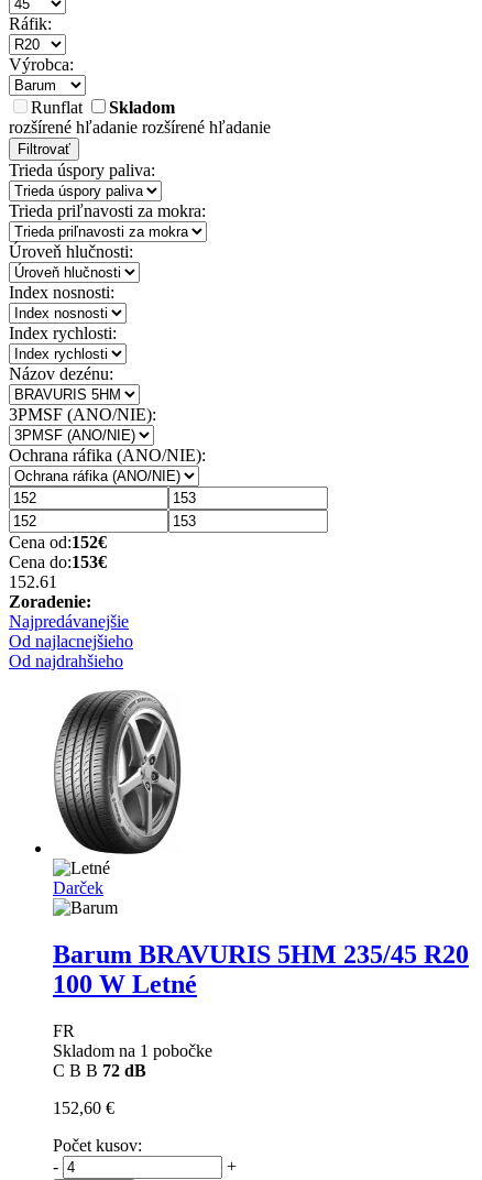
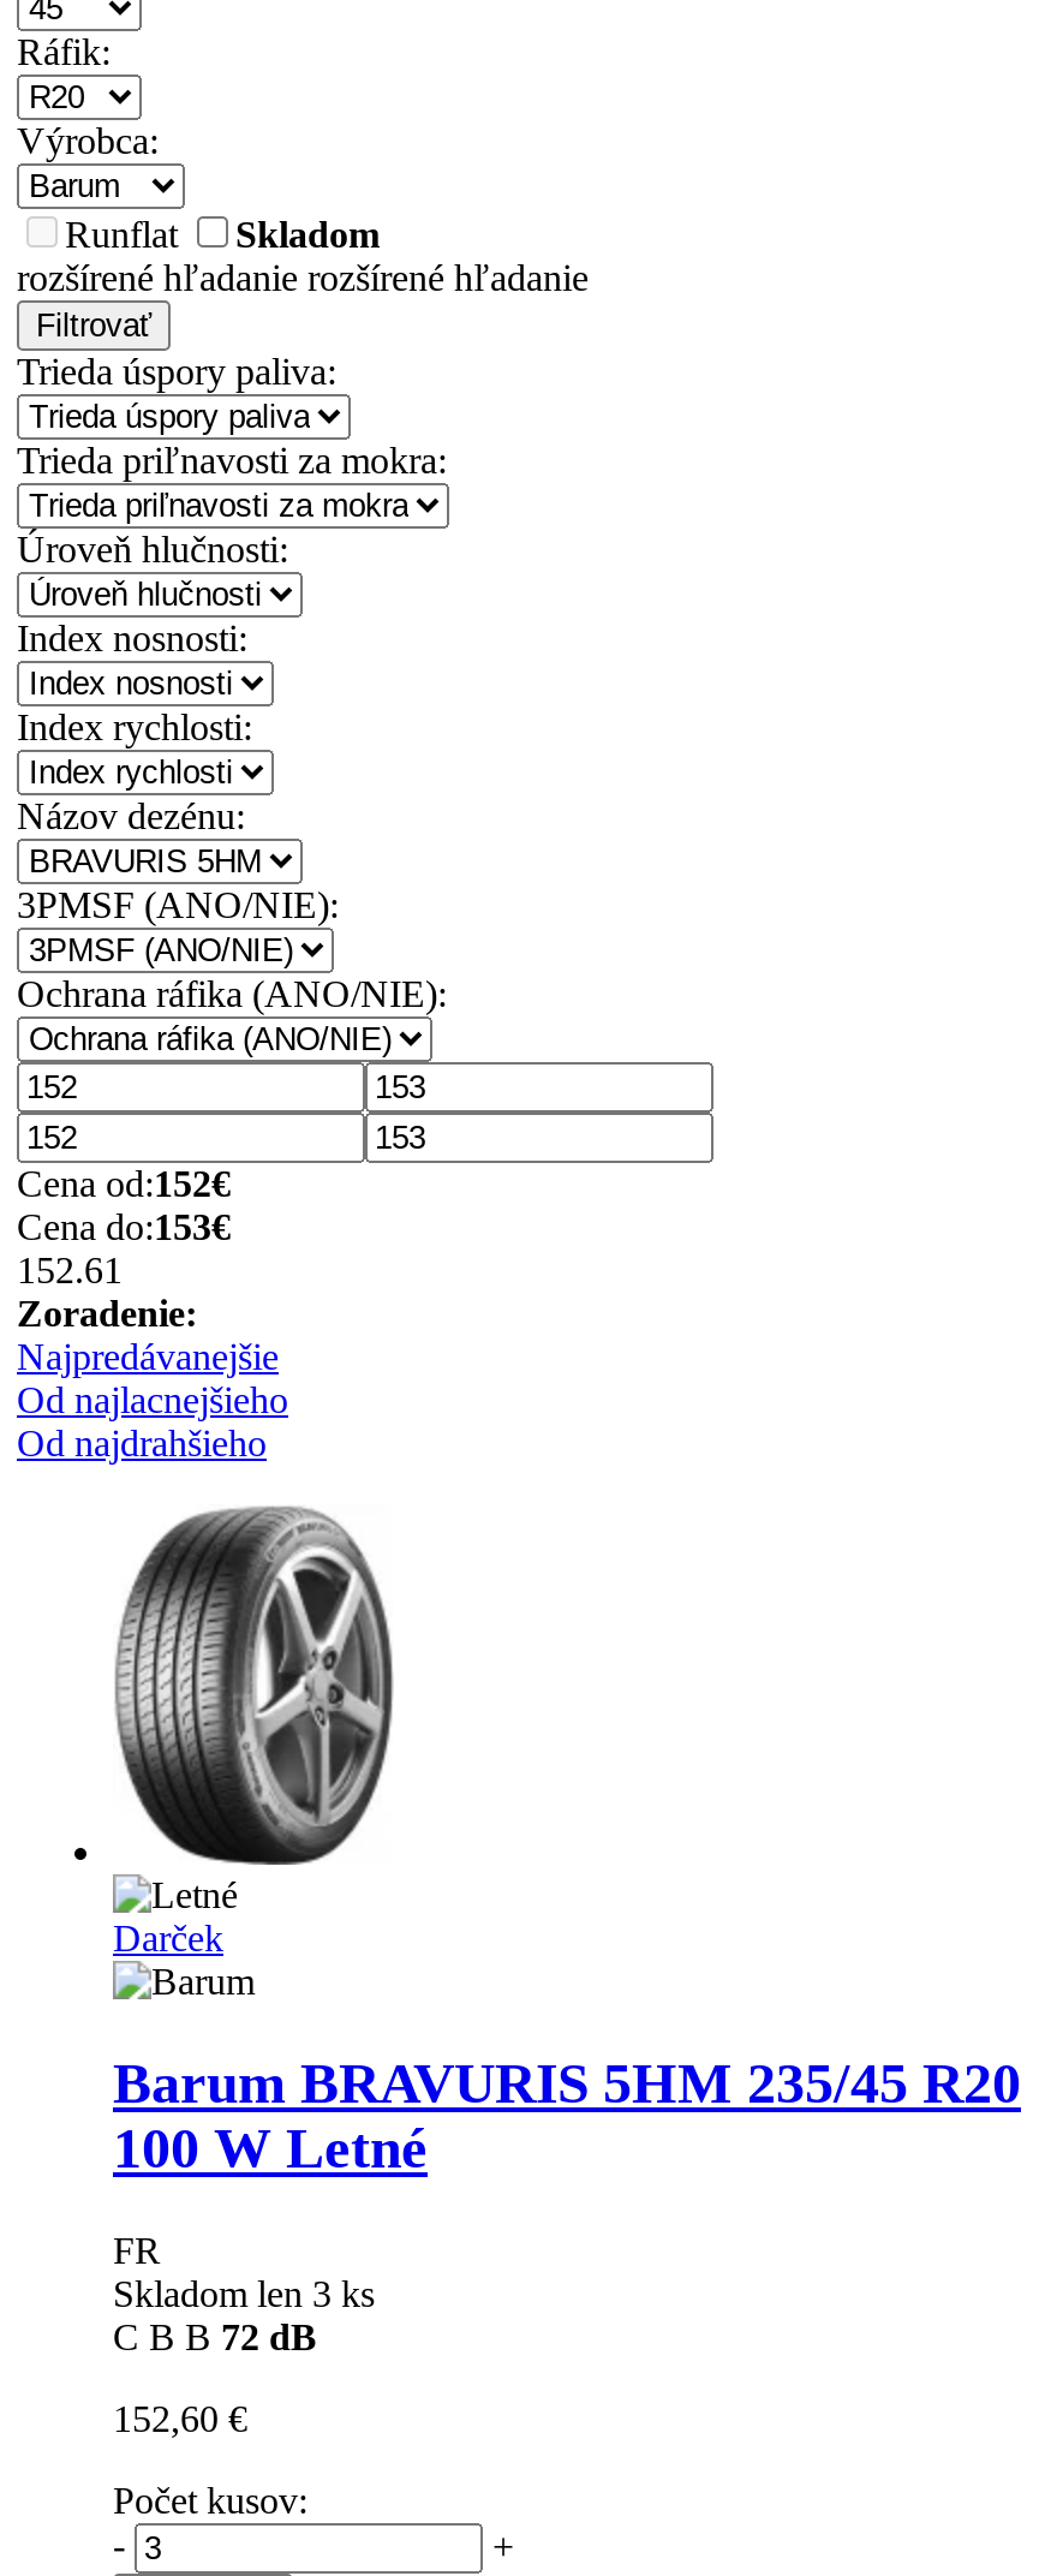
[53,1041,212,1060] Skladom na 1 pobočke -> [113,2273,375,2314] Skladom len 3 ks

